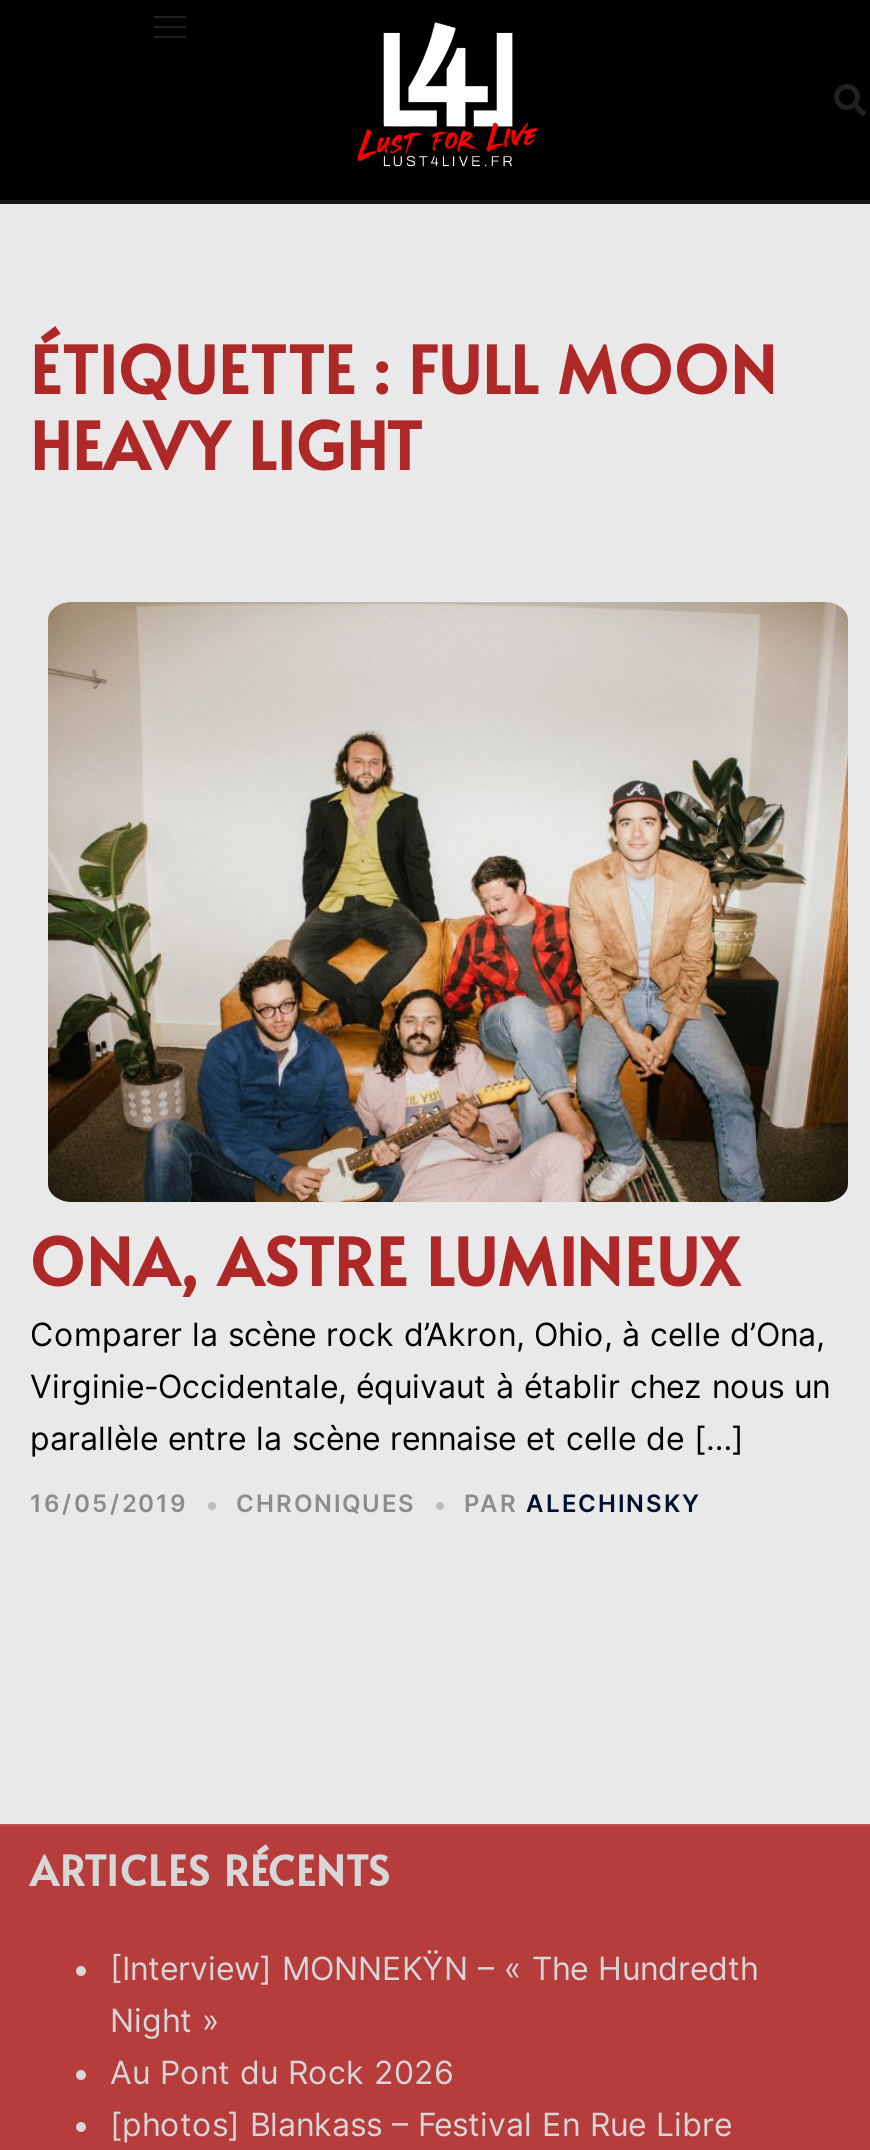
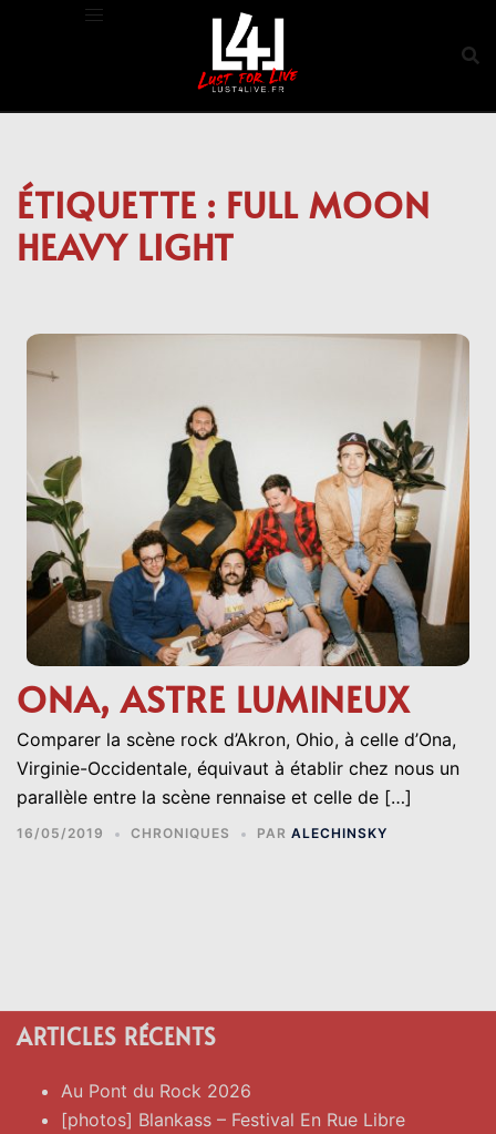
[110,1948,758,2040] [Interview] MONNEKŸN – « The Hundredth | Night » -> none

